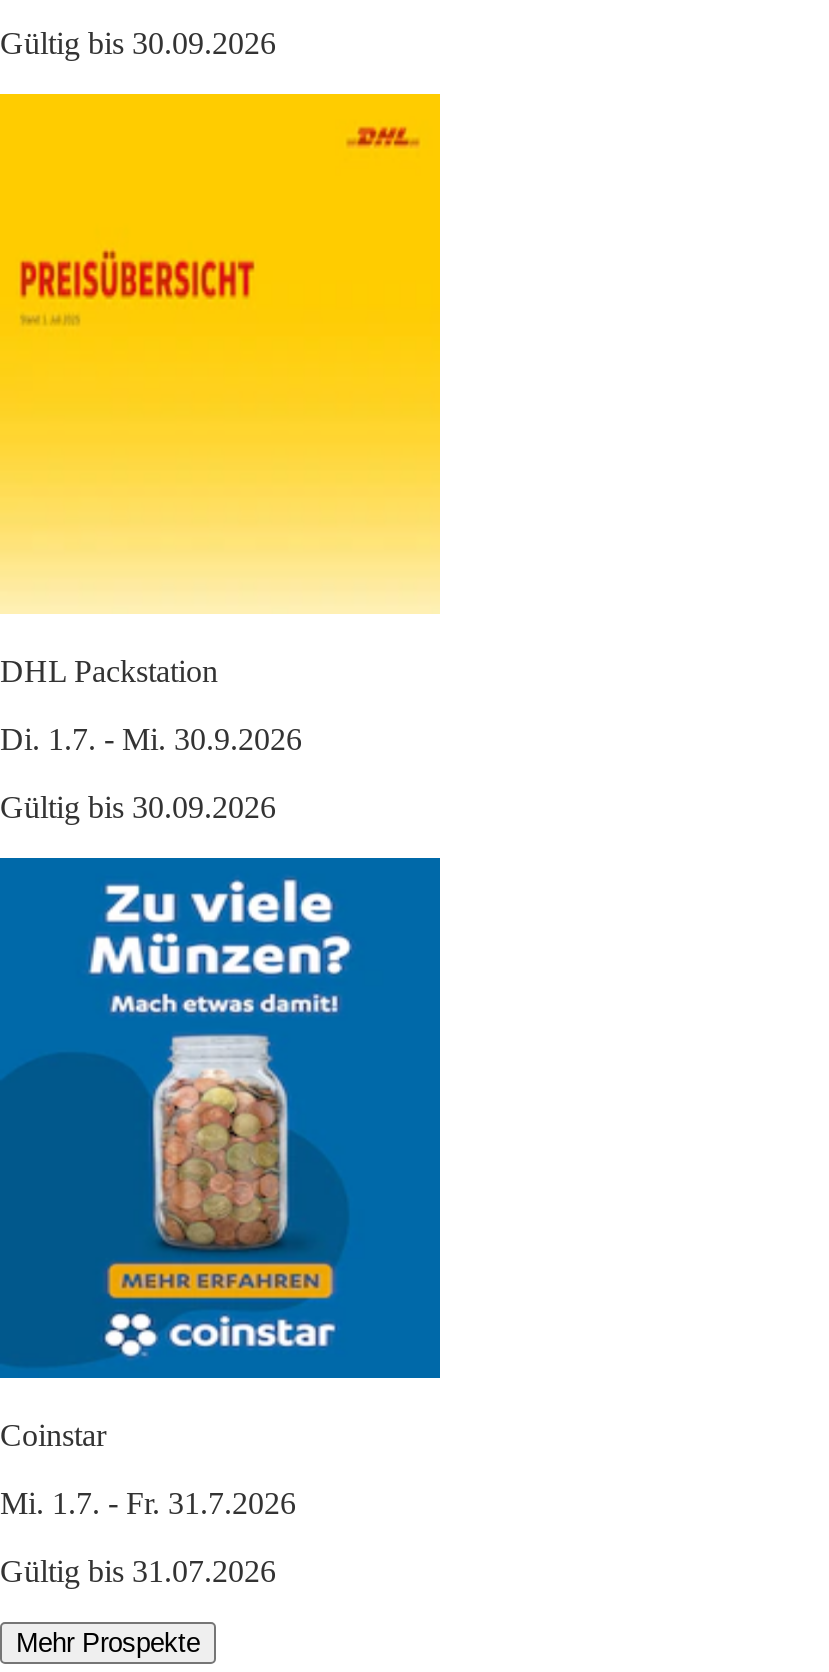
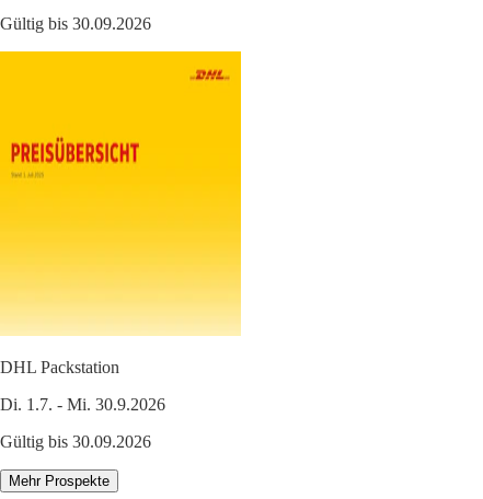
[0,856,442,1588] [image] | Coinstar | Mi. 1.7. - Fr. 31.7.2026 | Gültig bis 31.07.2026 -> none

